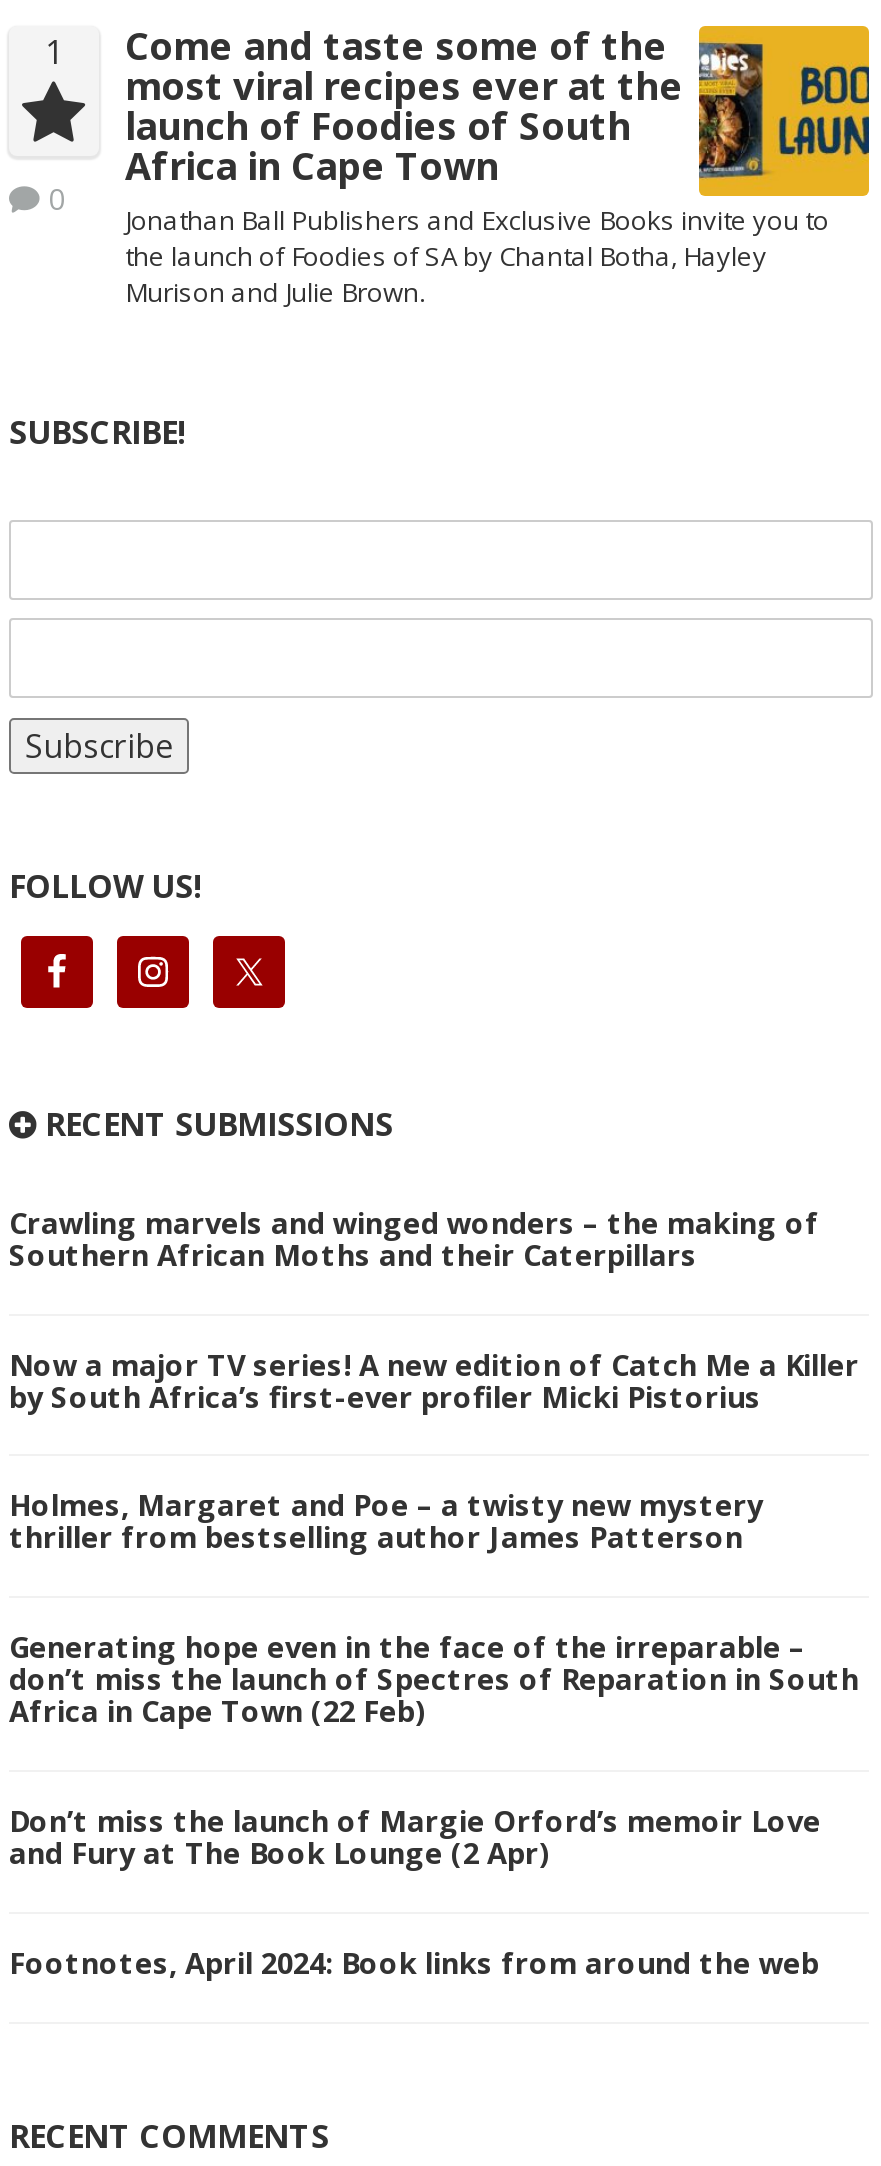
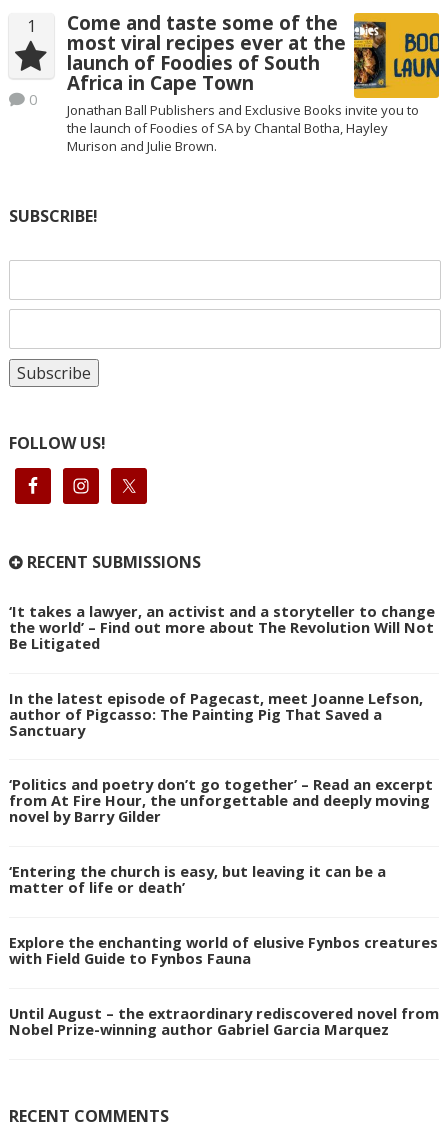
[9,1202,819,1274] Crawling marvels and winged wonders – the making of | Southern African Moths and their Caterpillars -> [9,601,435,653] ‘It takes a lawyer, an activist and a storyteller to change | the world’ – Find out more about The Revolution Will Not | Be Litigated
[9,1343,859,1415] Now a major TV series! A new edition of Catch Me a Killer | by South Africa’s first-ever profiler Micki Pistorius -> [9,688,423,740] In the latest episode of Pagecast, meet Joanne Lefson, | author of Pigcasso: The Painting Pig That Saved a | Sanctuary
[9,1485,763,1557] Holmes, Margaret and Poe – a twisty new mystery | thriller from bestselling author James Patterson -> [9,774,433,826] ‘Politics and poetry don’t go together’ – Read an excerpt | from At Fire Hour, the unforgettable and deeply moving | novel by Barry Gilder
[9,1626,859,1730] Generating hope even in the face of the irreparable – | don’t miss the launch of Spectres of Reparation in South | Africa in Cape Town (22 Feb) -> [9,861,386,897] ‘Entering the church is easy, but leaving it can be a | matter of life or death’
[9,1800,821,1872] Don’t miss the launch of Margie Orford’s memoir Love | and Fury at The Book Lounge (2 Apr) -> [9,932,438,968] Explore the enchanting world of elusive Fynbos creatures | with Field Guide to Fynbos Fauna
[9,1942,819,1982] Footnotes, April 2024: Book links from around the web -> [9,1003,439,1039] Until August – the extraordinary rediscovered novel from | Nobel Prize-winning author Gabriel Garcia Marquez

